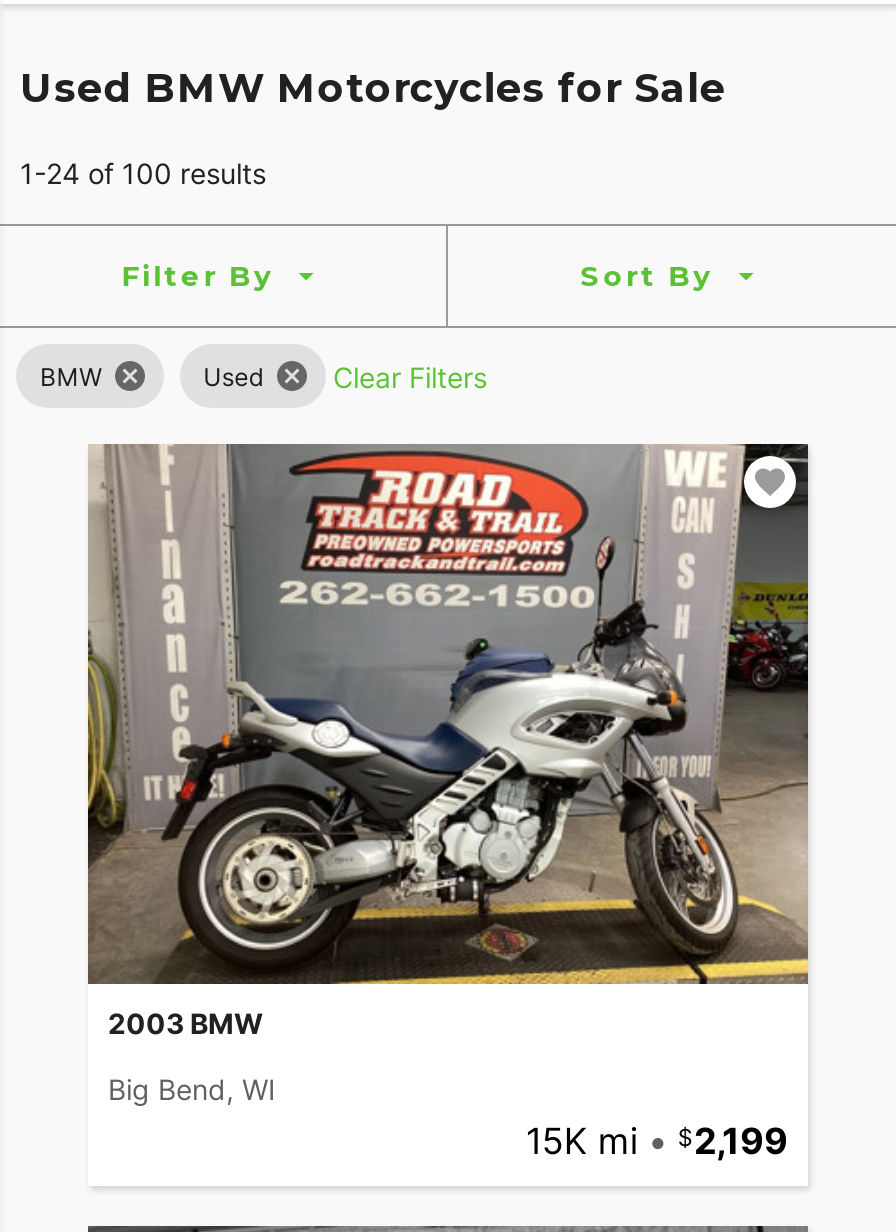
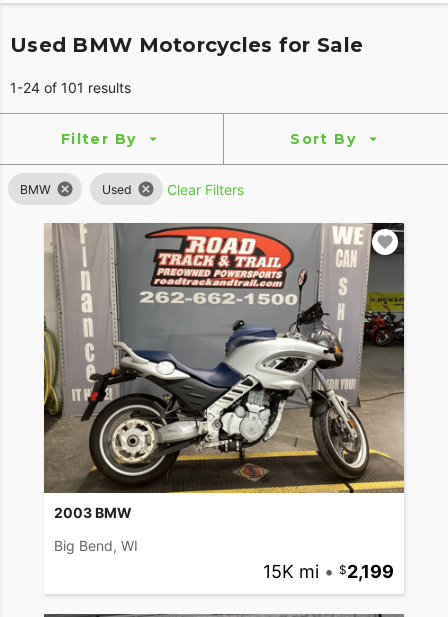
[20,156,266,190] 1-24 of 100 results -> [10,79,131,96] 1-24 of 101 results

